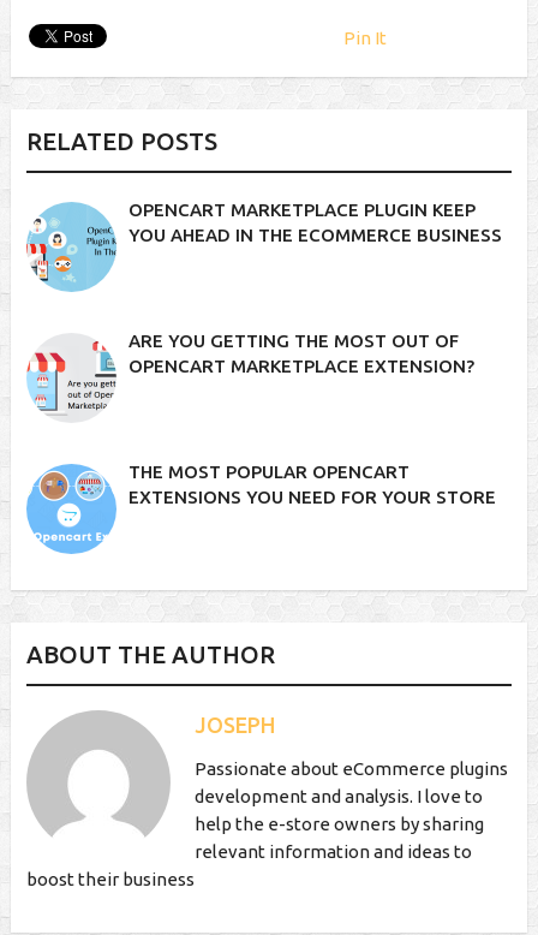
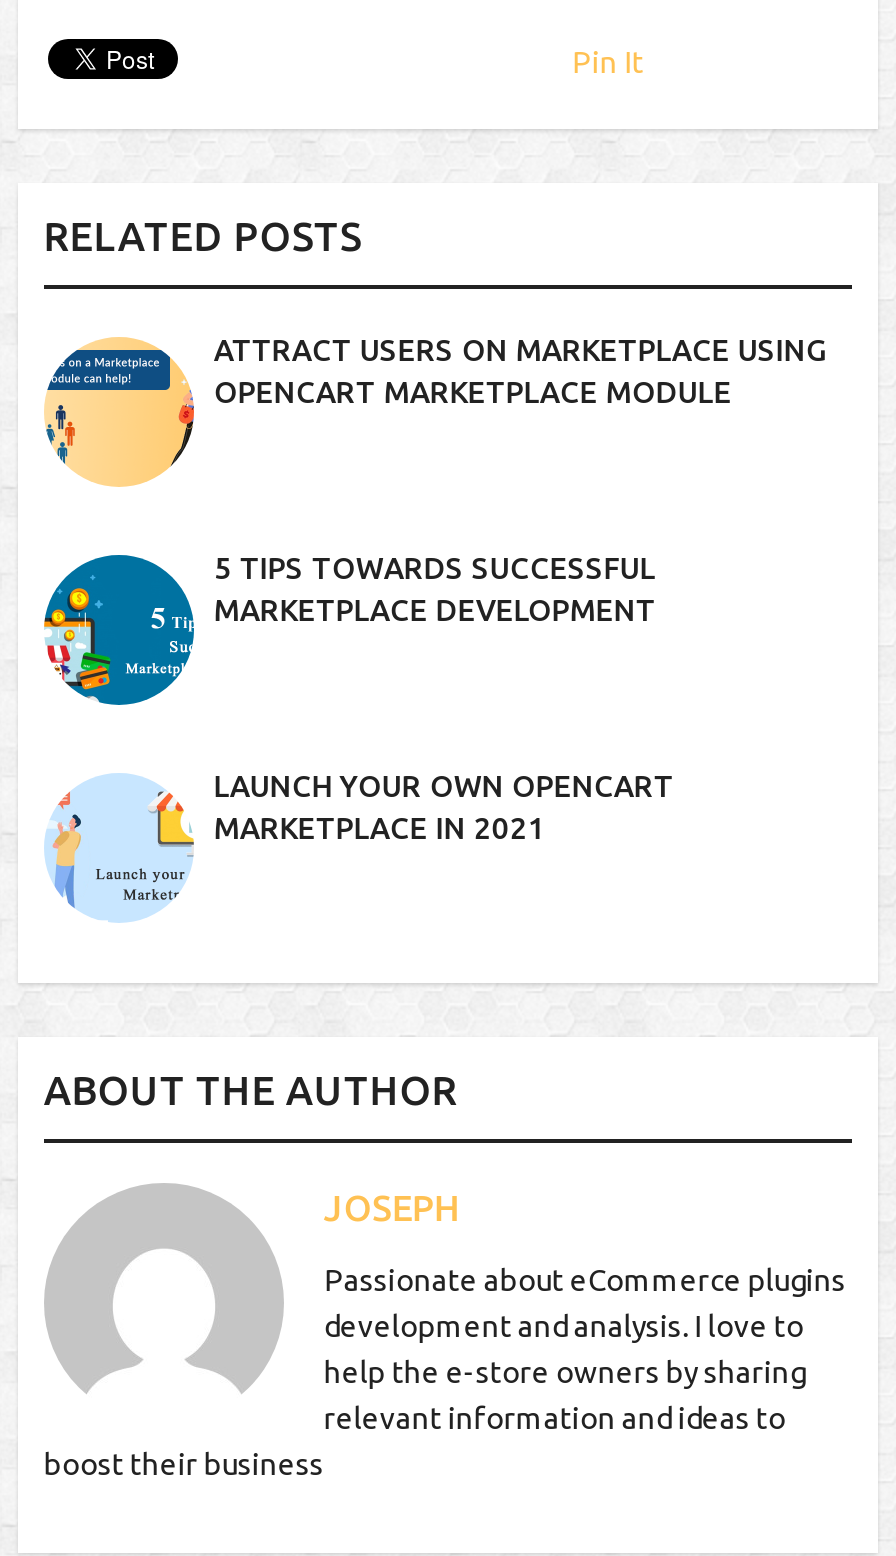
[25,200,502,293] [image] | OPENCART MARKETPLACE PLUGIN KEEP | YOU AHEAD IN THE ECOMMERCE BUSINESS -> [44,333,828,488] [image] | ATTRACT USERS ON MARKETPLACE USING | OPENCART MARKETPLACE MODULE
[26,331,474,424] [image] | ARE YOU GETTING THE MOST OUT OF | OPENCART MARKETPLACE EXTENSION? -> [42,551,656,708] [image] | 5 TIPS TOWARDS SUCCESSFUL | MARKETPLACE DEVELOPMENT
[26,462,496,554] [image] | THE MOST POPULAR OPENCART | EXTENSIONS YOU NEED FOR YOUR STORE -> [46,769,674,920] [image] | LAUNCH YOUR OWN OPENCART | MARKETPLACE IN 2021

